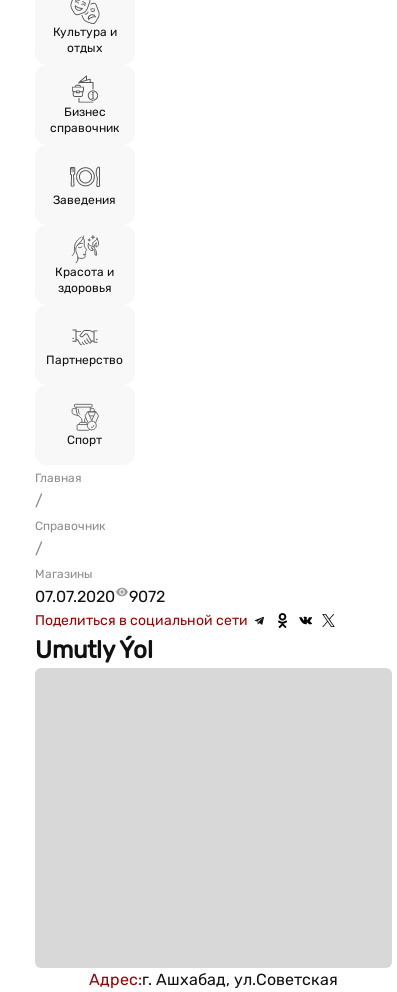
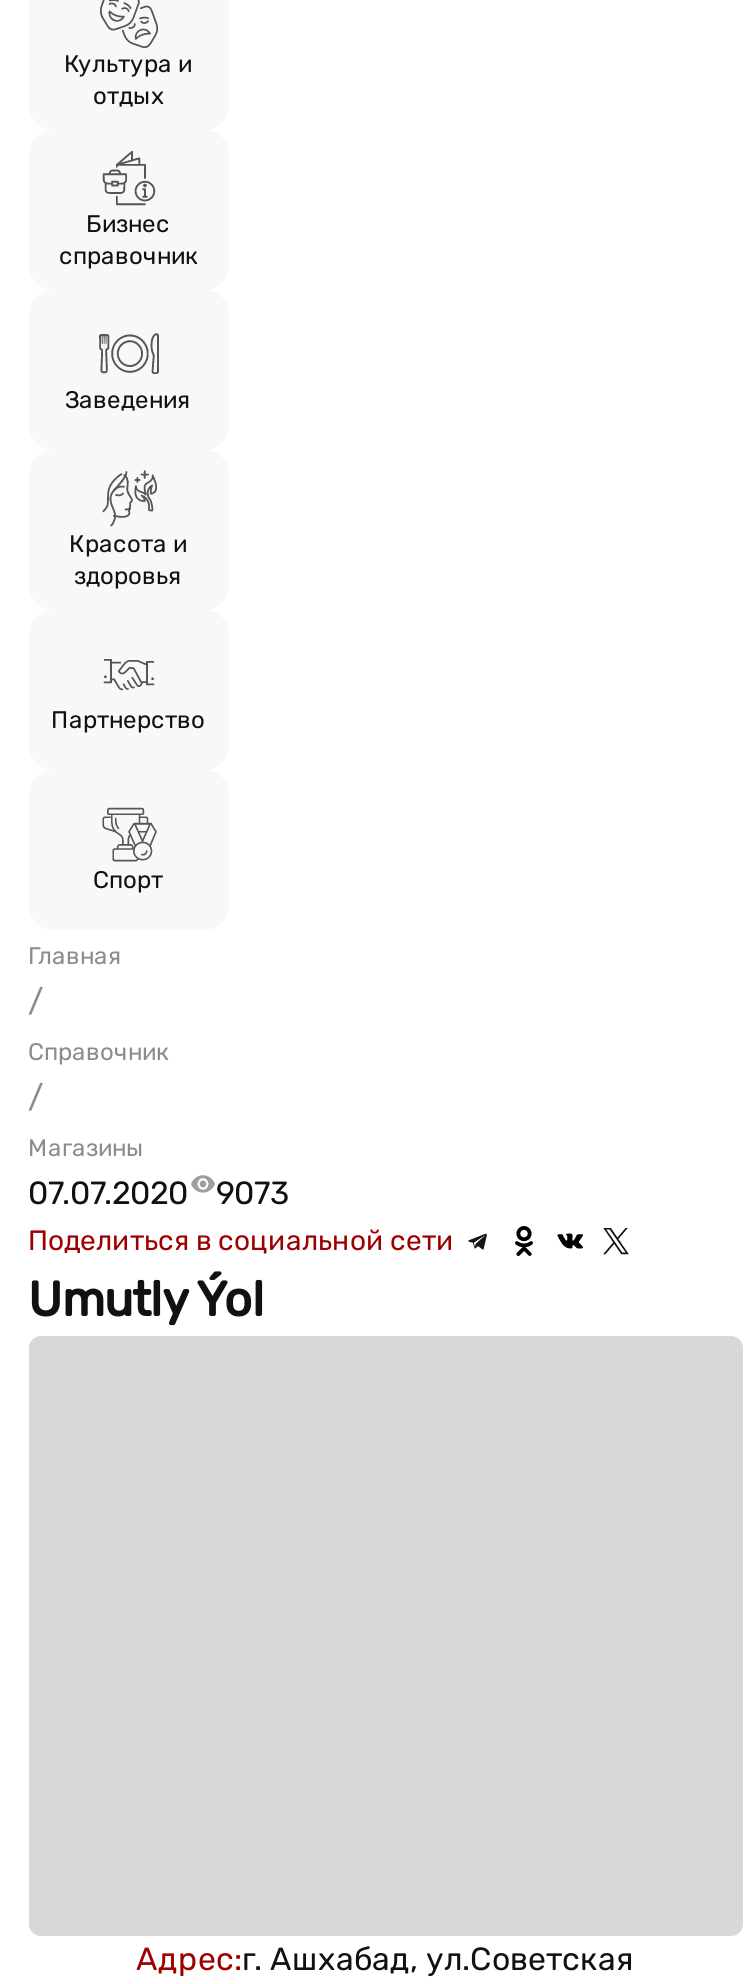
[34,587,164,606] 07.07.2020 9072 -> [28,1174,290,1212] 07.07.2020 9073

